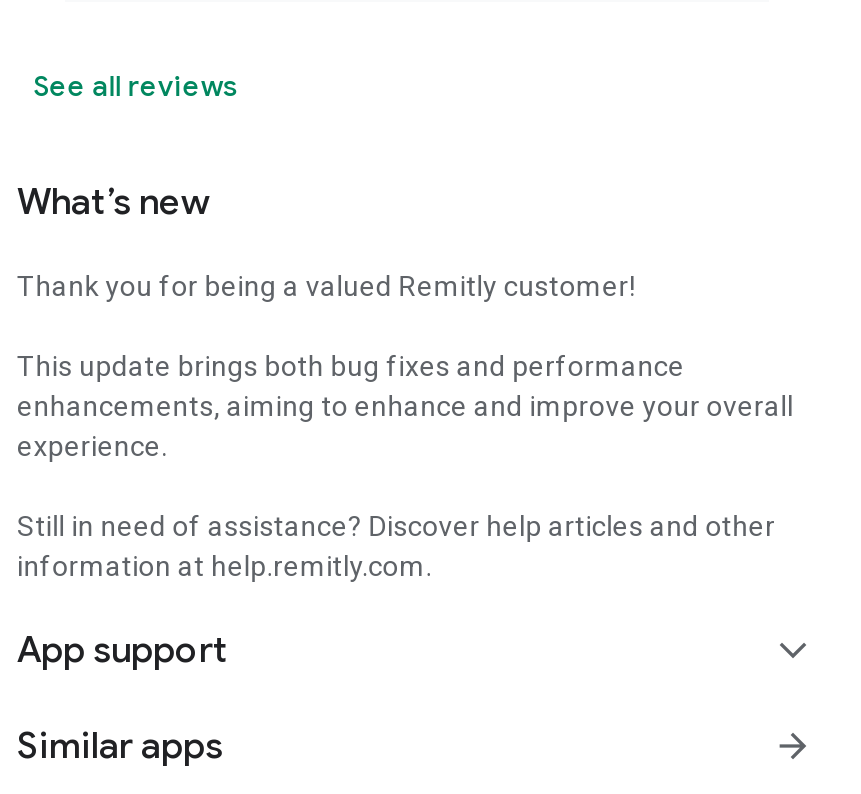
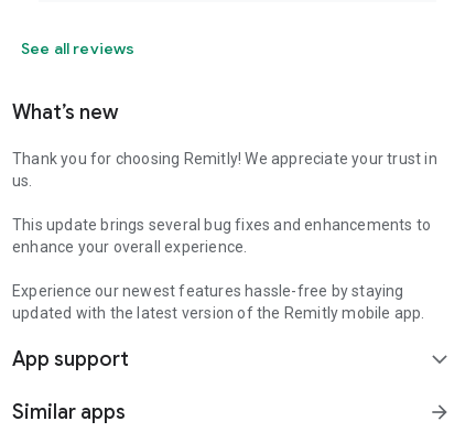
[17,270,635,302] Thank you for being a valued Remitly customer! -> [12,150,437,189] Thank you for choosing Remitly! We appreciate your trust in | us.
[17,350,793,462] This update brings both bug fixes and performance | enhancements, aiming to enhance and improve your overall | experience. -> [12,216,431,255] This update brings several bug fixes and enhancements to | enhance your overall experience.
[17,510,775,582] Still in need of assistance? Discover help articles and other | information at help.remitly.com. -> [12,282,425,321] Experience our newest features hassle-free by staying | updated with the latest version of the Remitly mobile app.

